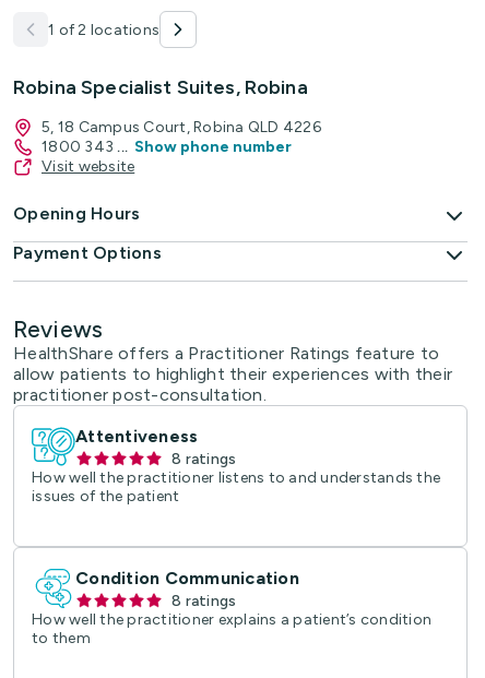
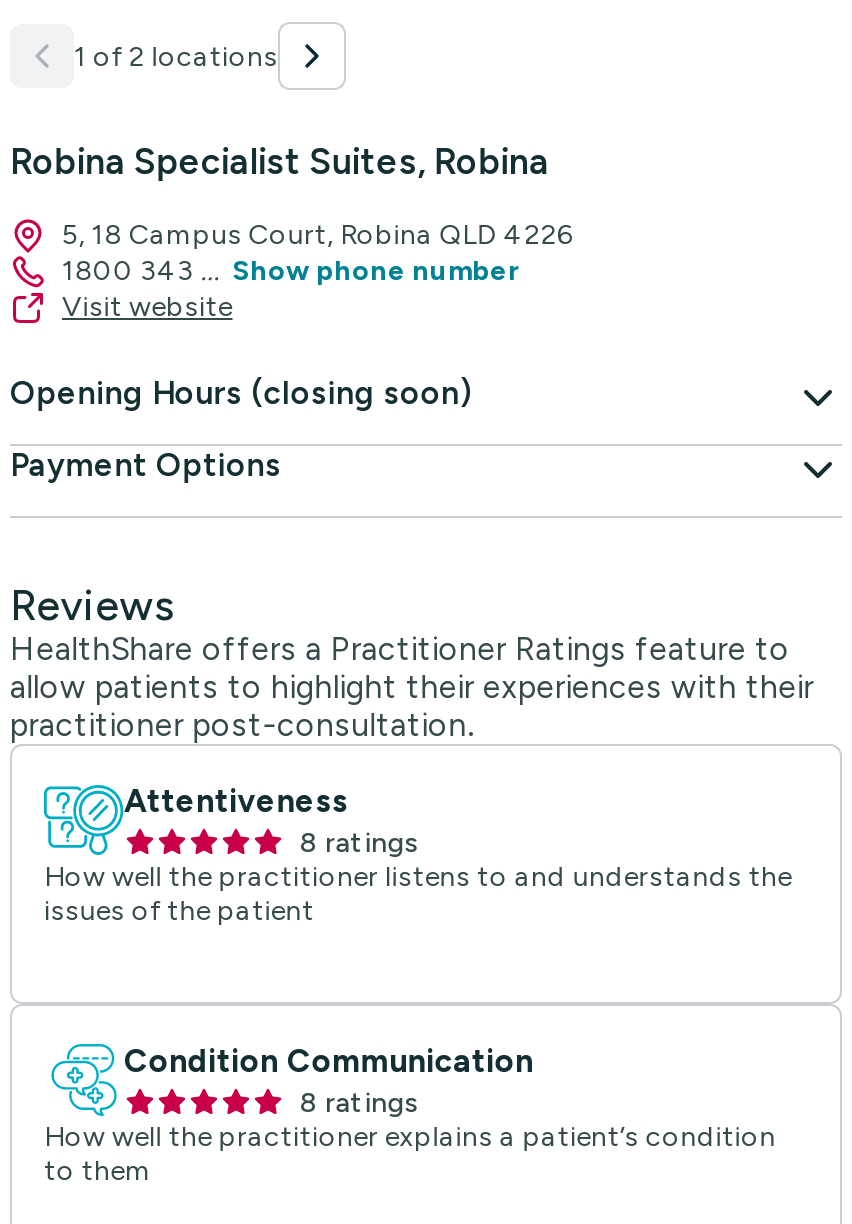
[13,203,140,224] Opening Hours -> [10,374,472,412] Opening Hours (closing soon)

